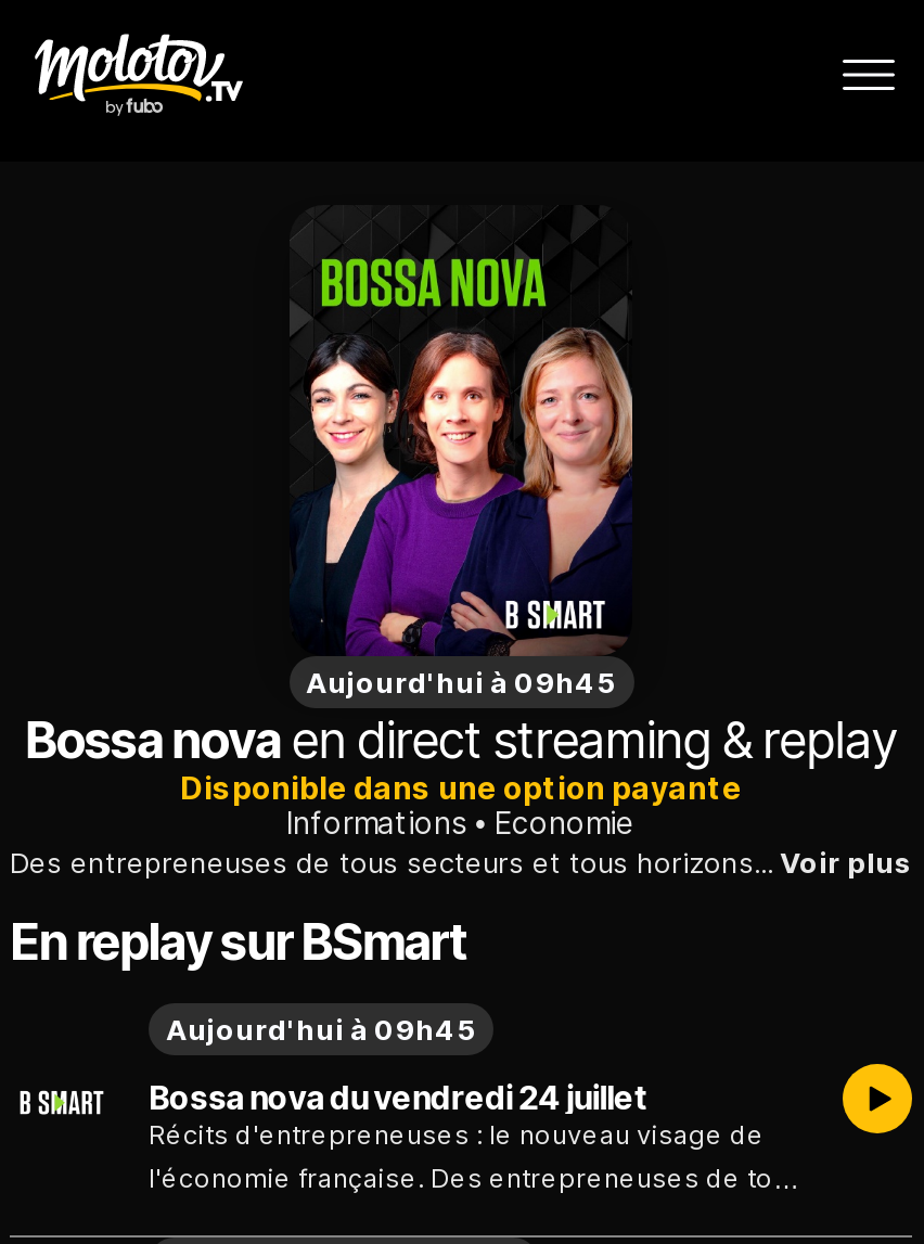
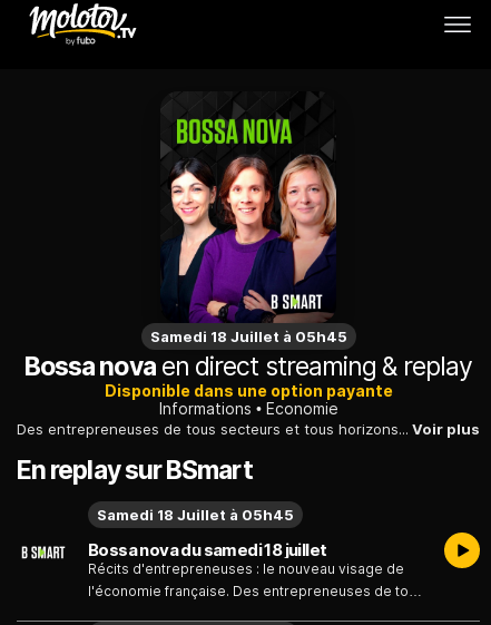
[306,665,616,700] Aujourd'hui à 09h45 -> [150,328,347,346] Samedi 18 Juillet à 05h45
[166,1013,476,1047] Aujourd'hui à 09h45 -> [97,506,294,524] Samedi 18 Juillet à 05h45
[149,1078,648,1119] Bossa nova du vendredi 24 juillet -> [88,540,327,561] Bossa nova du samedi 18 juillet

